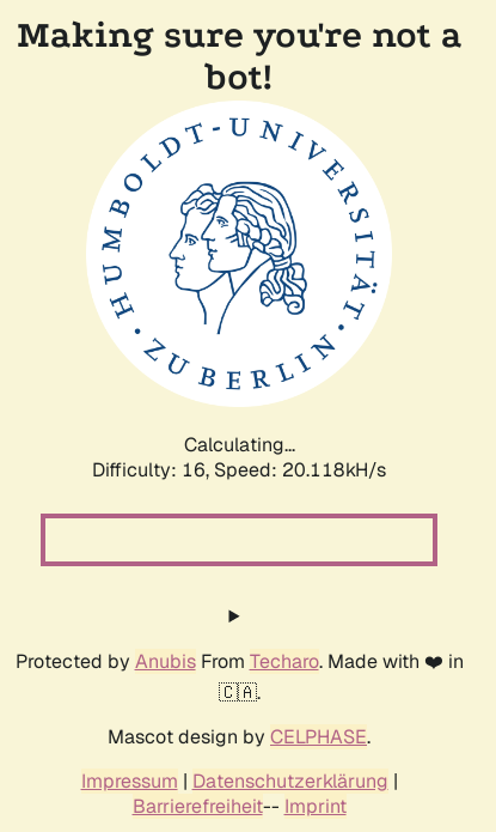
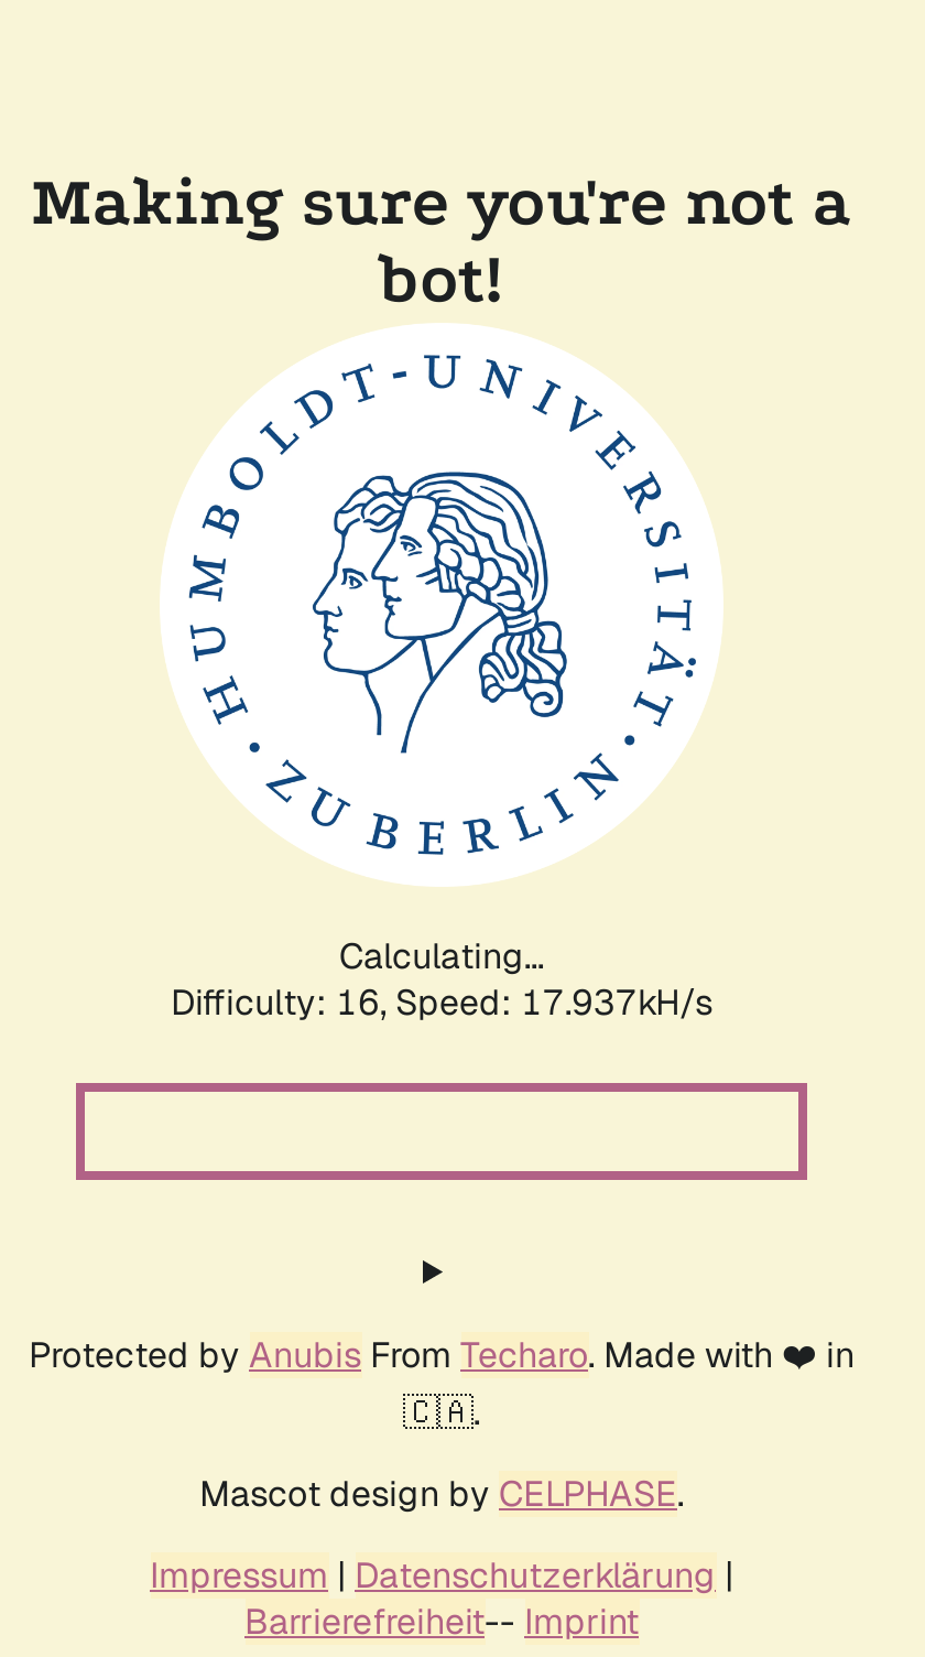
[92,457,386,482] Difficulty: 16, Speed: 20.118kH/s -> [171,979,712,1026] Difficulty: 16, Speed: 17.937kH/s

